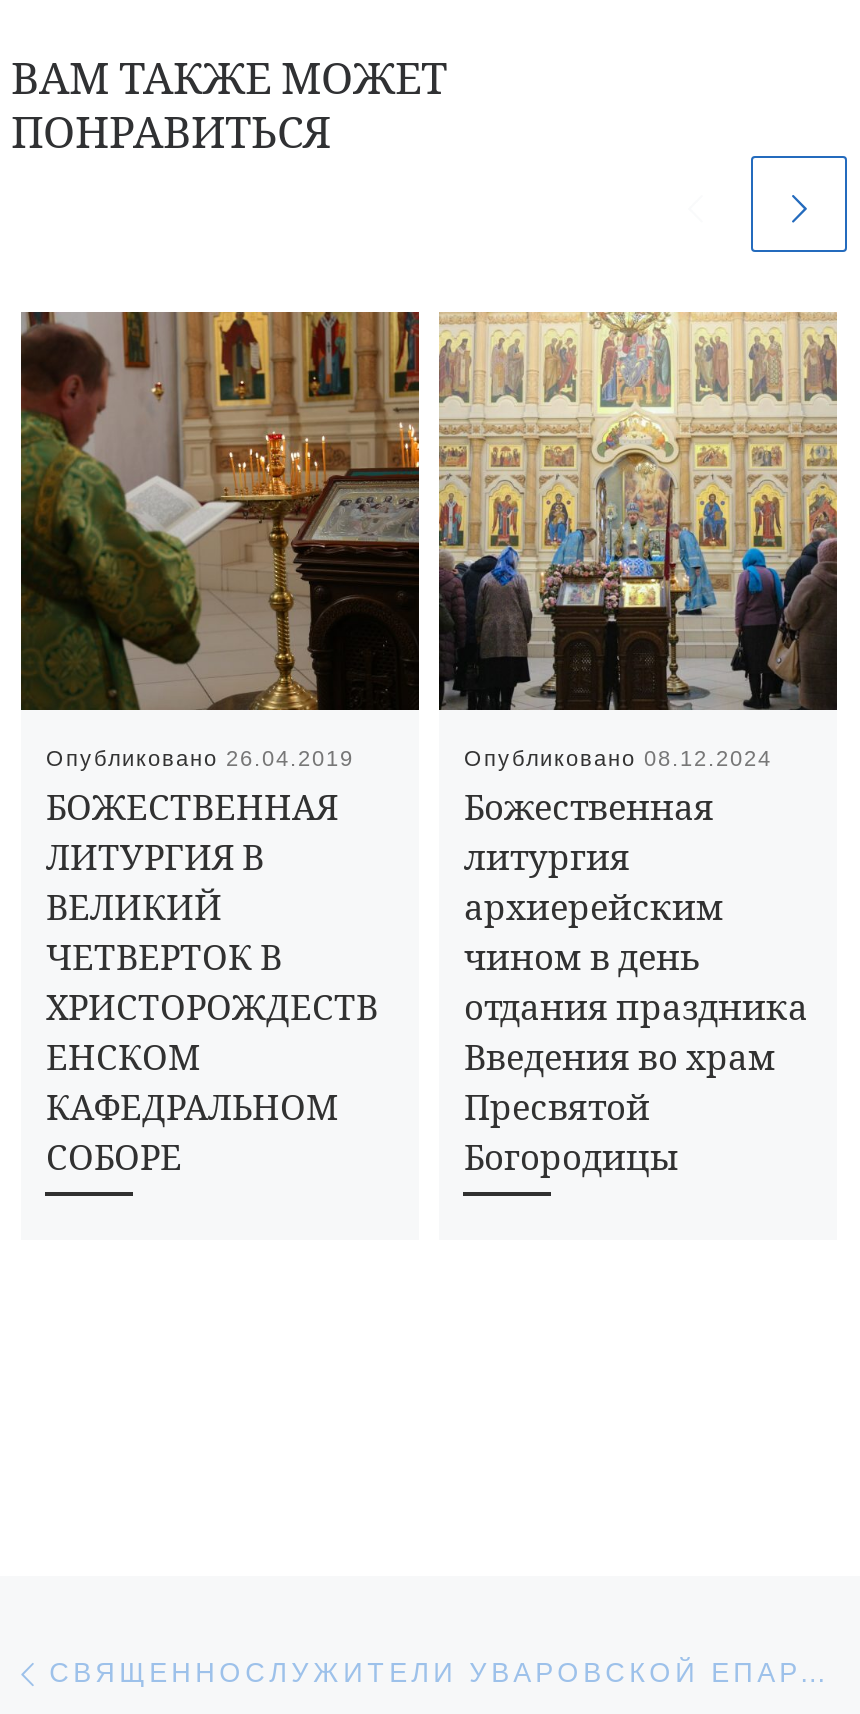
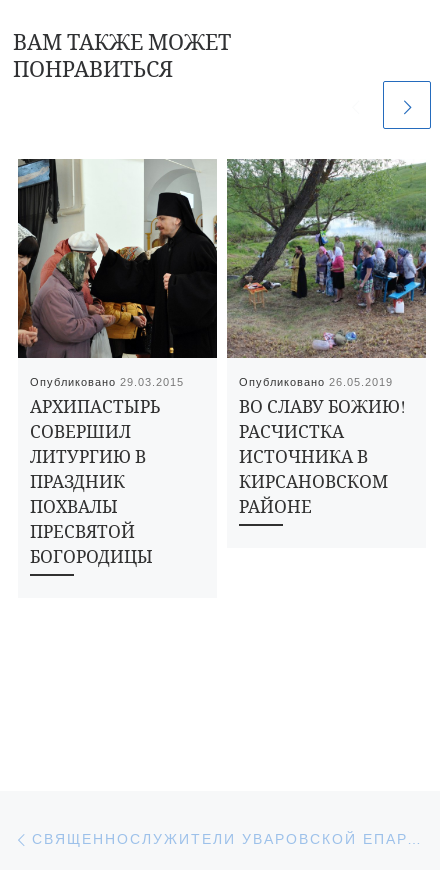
[19,310,421,1181] [image] | Опубликовано 26.04.2019 | БОЖЕСТВЕННАЯ | ЛИТУРГИЯ В | ВЕЛИКИЙ | ЧЕТВЕРТОК В | ХРИСТОРОЖДЕСТВ | ЕНСКОМ | КАФЕДРАЛЬНОМ | СОБОРЕ -> [17,159,218,568] [image] | Опубликовано 29.03.2015 | АРХИПАСТЫРЬ | СОВЕРШИЛ | ЛИТУРГИЮ В | ПРАЗДНИК | ПОХВАЛЫ | ПРЕСВЯТОЙ | БОГОРОДИЦЫ
[437,310,839,1181] [image] | Опубликовано 08.12.2024 | Божественная | литургия | архиерейским | чином в день | отдания праздника | Введения во храм | Пресвятой | Богородицы -> [226,158,427,518] [image] | Опубликовано 26.05.2019 | ВО СЛАВУ БОЖИЮ! | РАСЧИСТКА | ИСТОЧНИКА В | КИРСАНОВСКОМ | РАЙОНЕ

